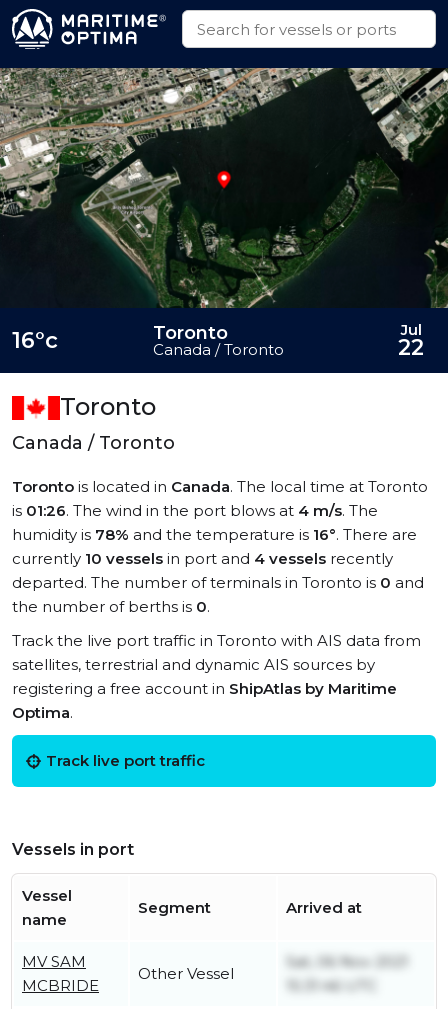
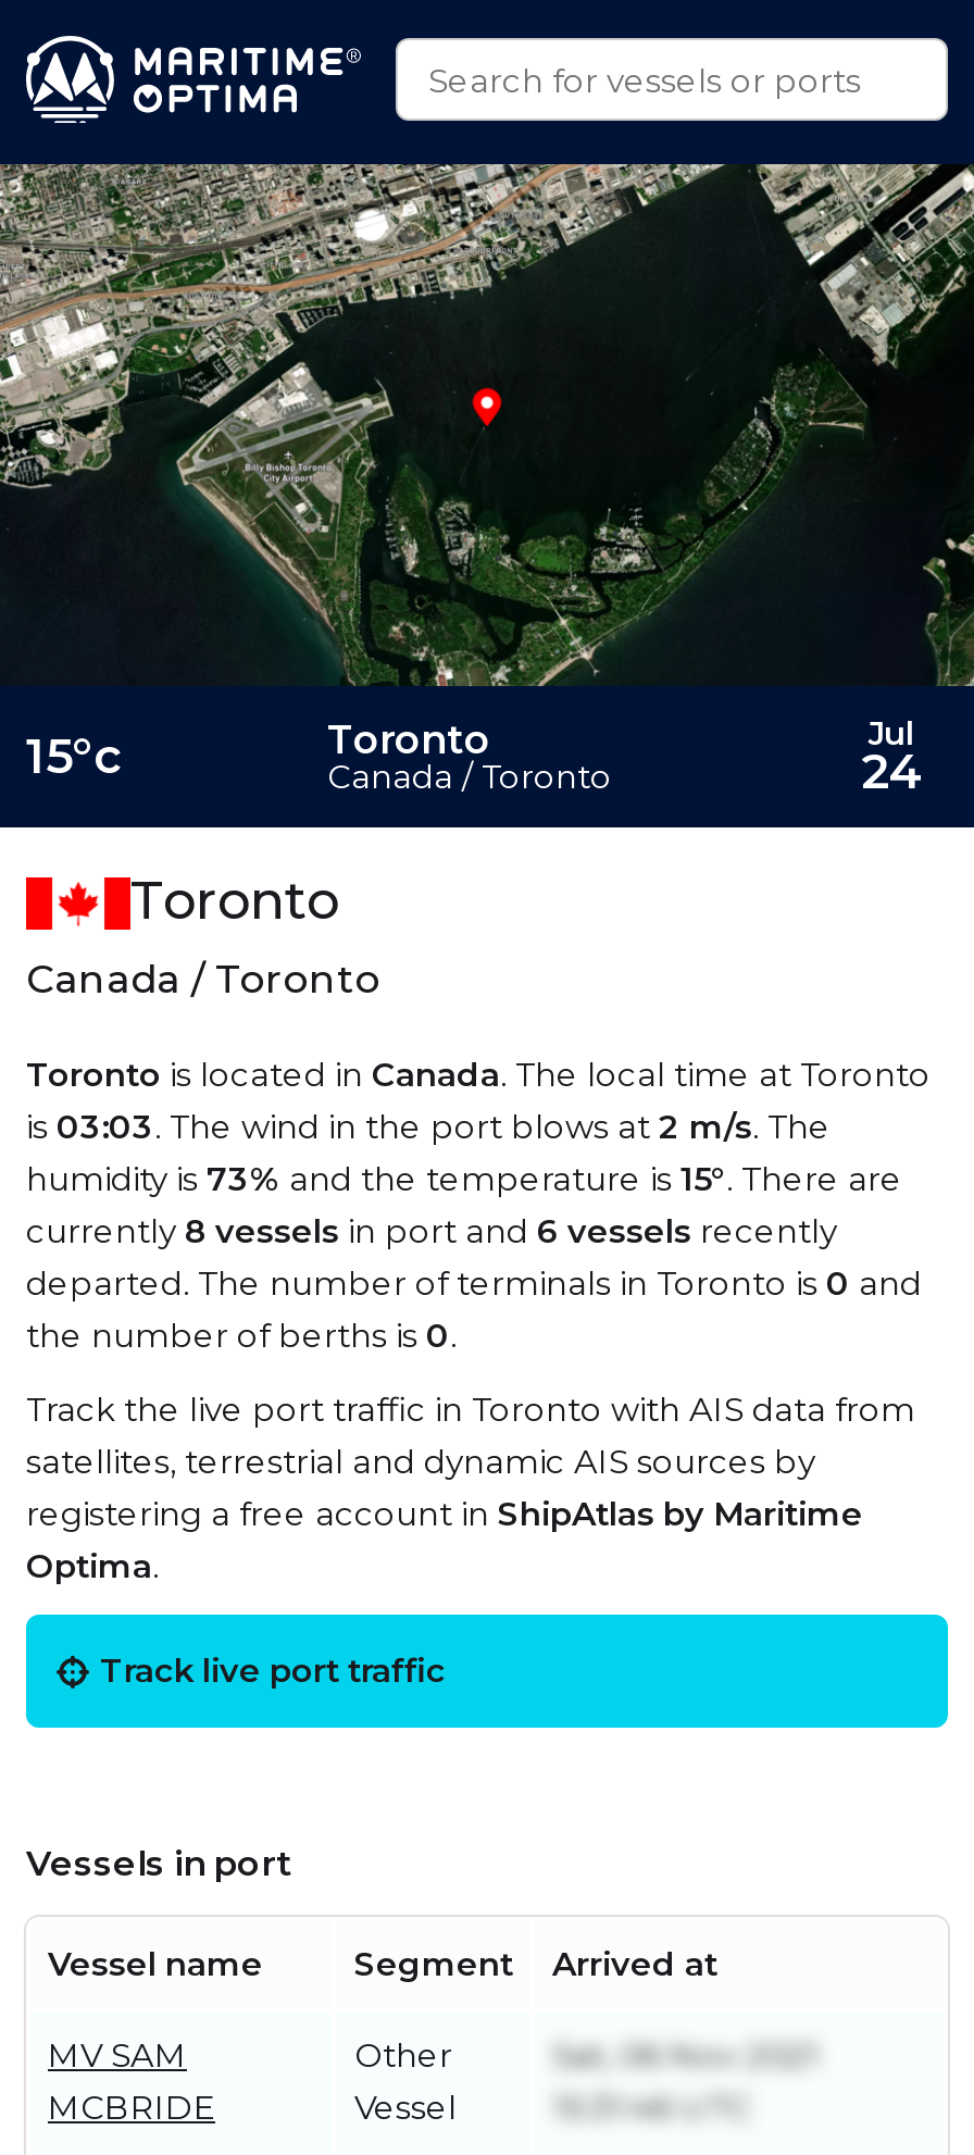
[12,327,58,354] 16°c -> [26,727,122,786] 15°c
[398,334,424,361] 22 -> [861,743,922,801] 24
[12,501,378,520] is 01:26. The wind in the port blows at 4 m/s. The -> [26,1106,831,1147] is 03:03. The wind in the port blows at 2 m/s. The
[12,525,417,544] humidity is 78% and the temperature is 16°. There are -> [26,1158,902,1199] humidity is 73% and the temperature is 15°. There are
[12,549,393,568] currently 10 vessels in port and 4 vessels recently -> [26,1210,837,1251] currently 8 vessels in port and 6 vessels recently

